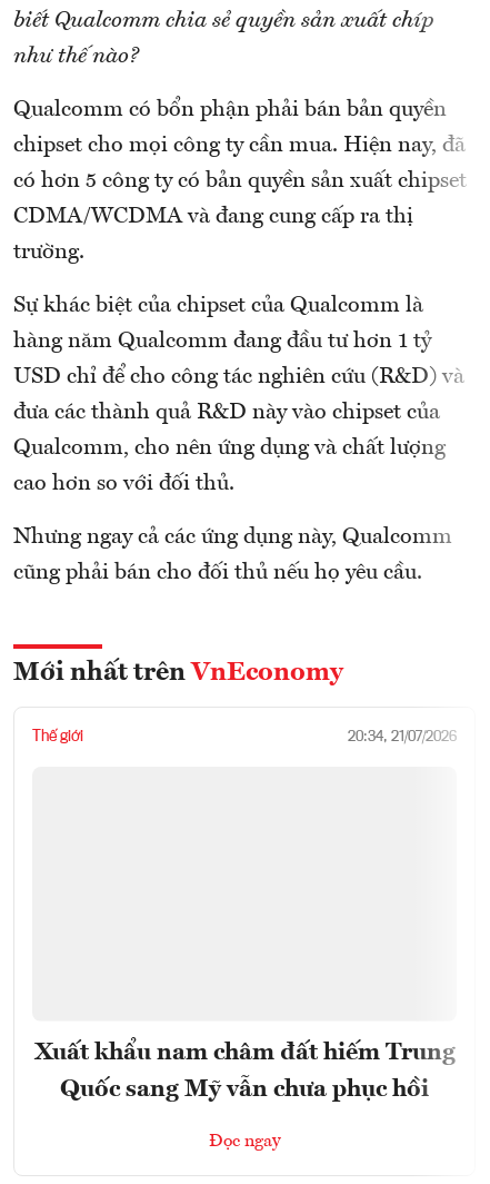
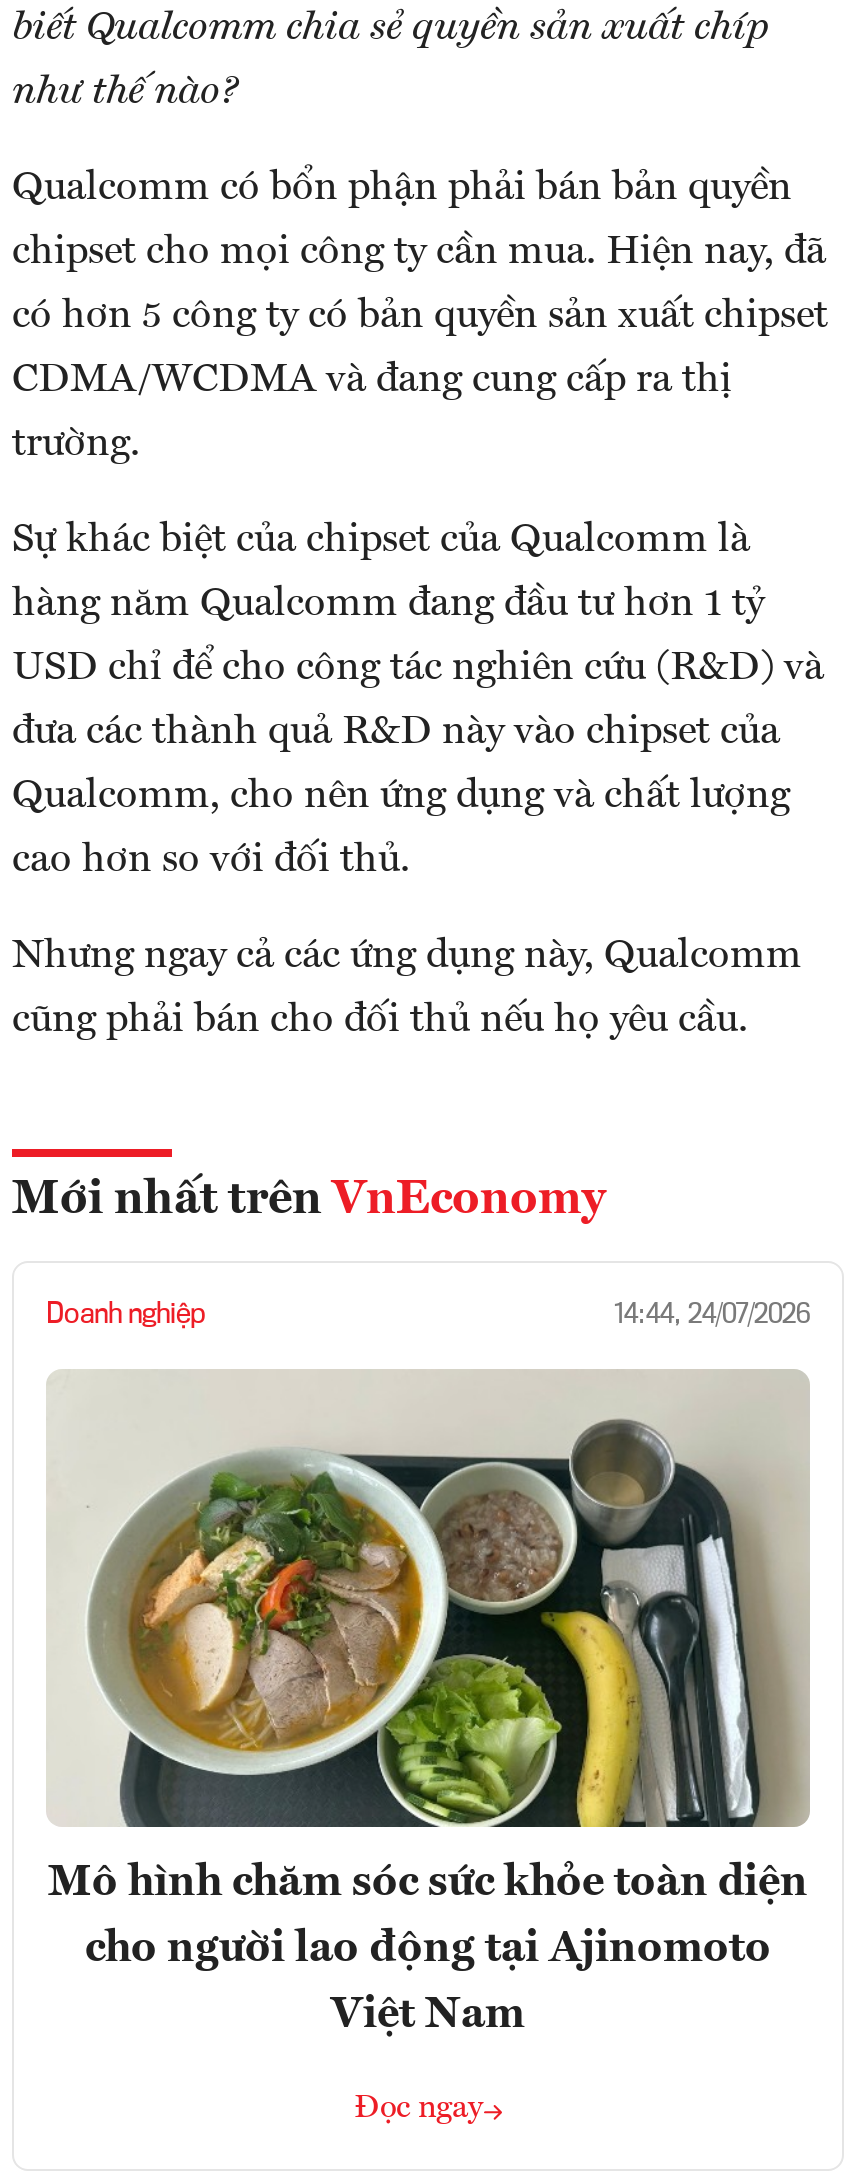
none -> [48,1369,810,1829] [image]
[32,729,457,744] Thế giới | 20:34, 21/07/2026 -> [46,1301,810,1329] Doanh nghiệp | 14:44, 24/07/2026
[34,1041,455,1102] Xuất khẩu nam châm đất hiếm Trung | Quốc sang Mỹ vẫn chưa phục hồi -> [48,1861,808,2037] Mô hình chăm sóc sức khỏe toàn diện | cho người lao động tại Ajinomoto | Việt Nam

